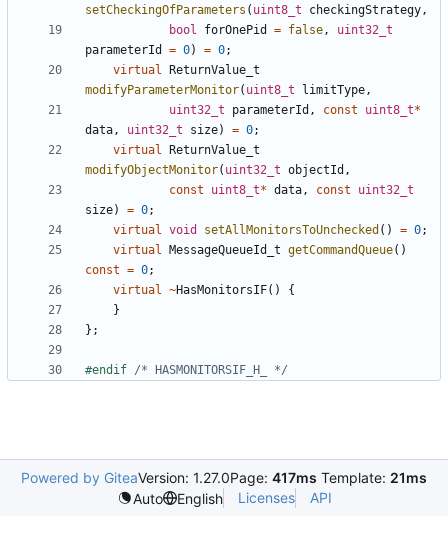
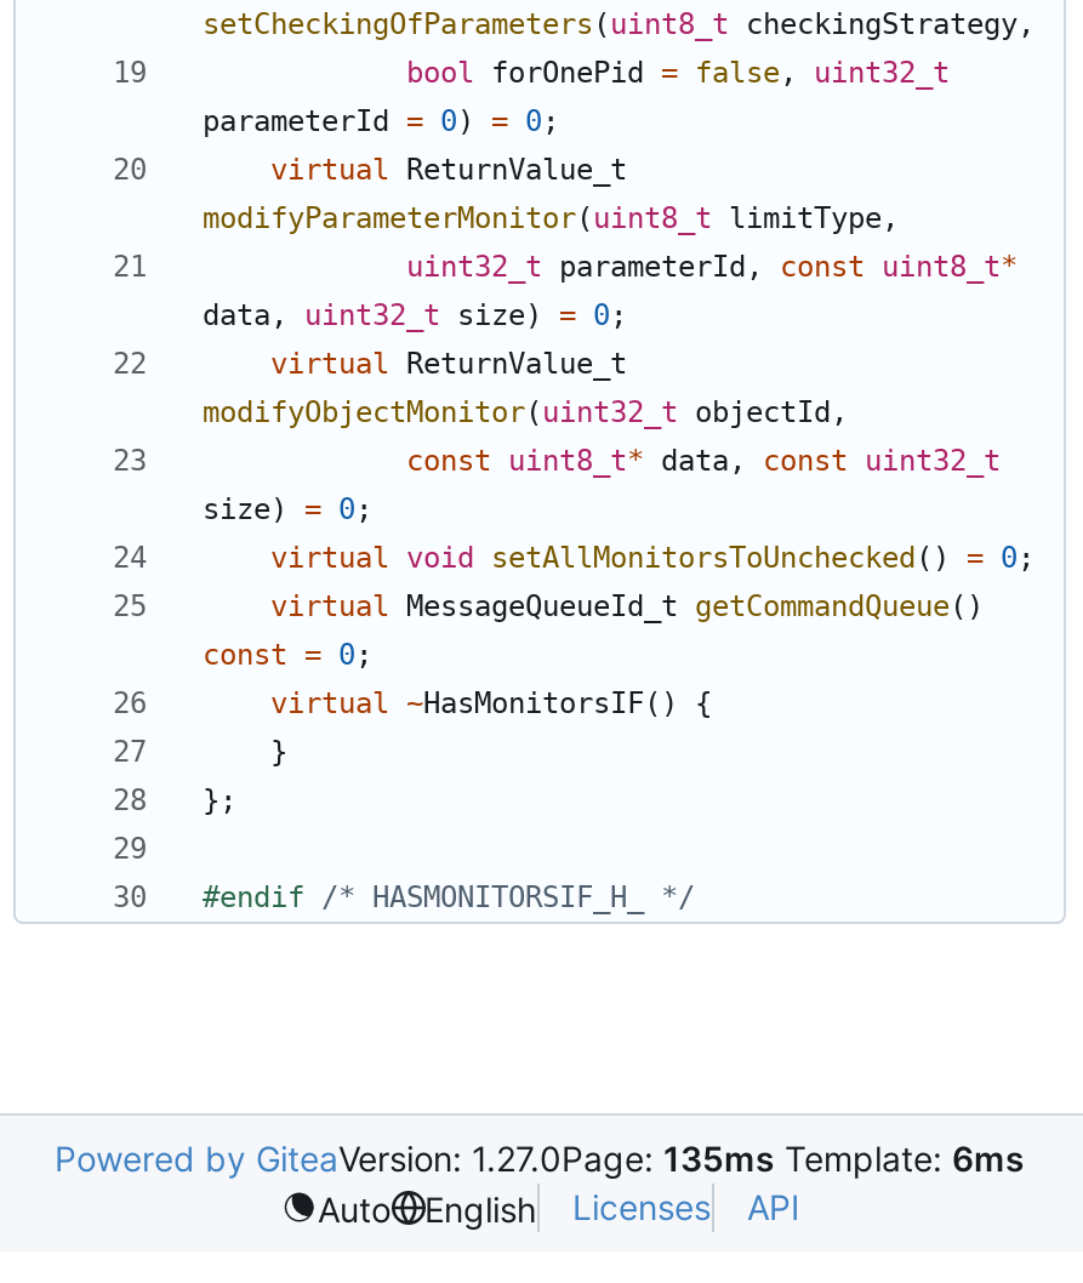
[21,469,427,486] Powered by GiteaVersion: 1.27.0Page: 417ms Template: 21ms -> [55,1138,1025,1179] Powered by GiteaVersion: 1.27.0Page: 135ms Template: 6ms

